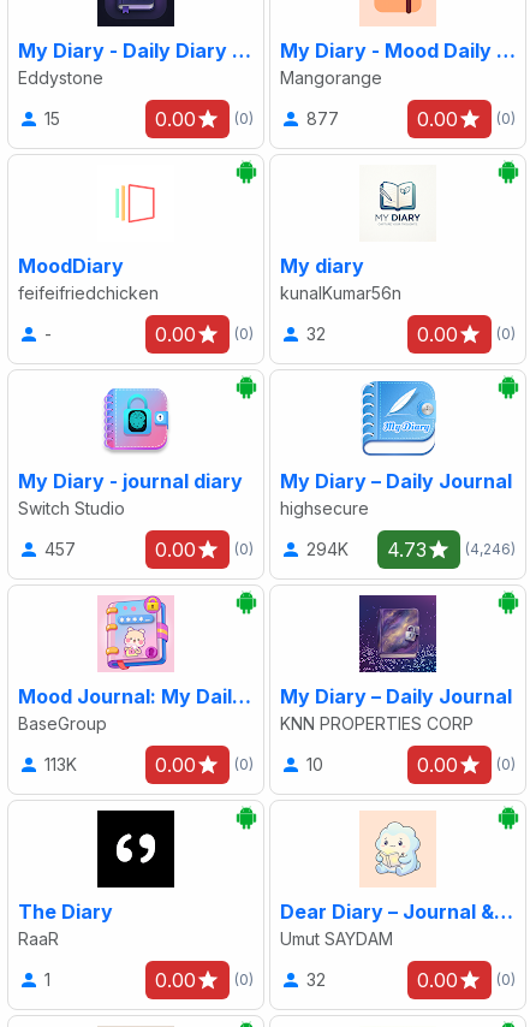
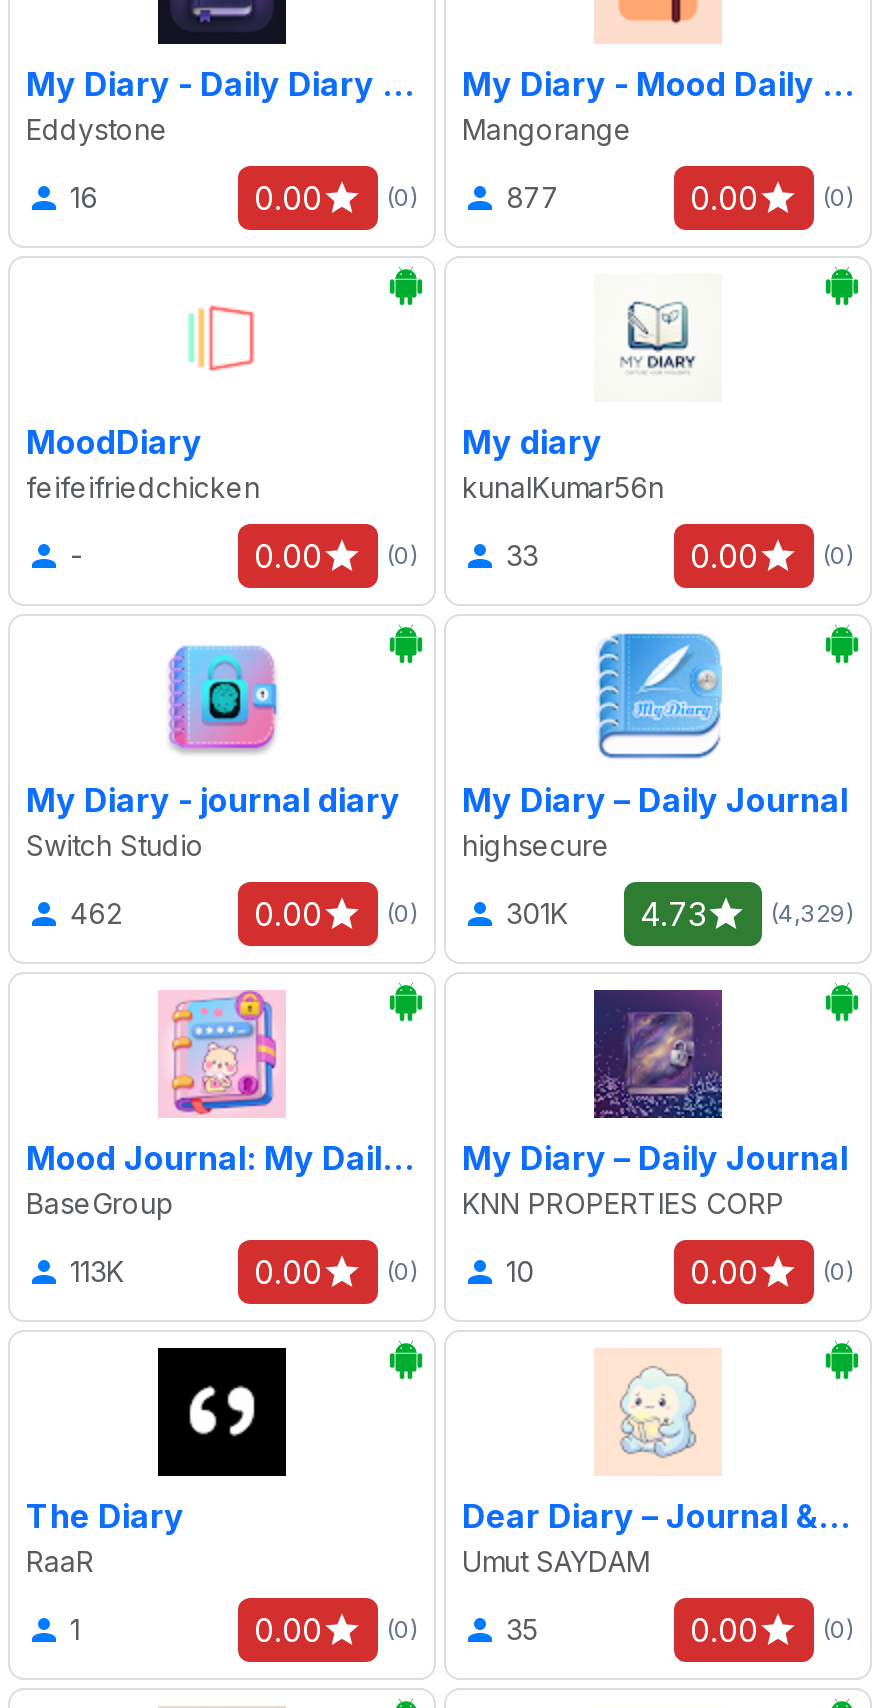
[44,109,60,129] 15 -> [70,181,98,215] 16
[306,324,326,345] 32 -> [506,539,538,573] 33
[44,539,76,560] 457 -> [70,897,122,931] 462
[306,539,349,560] 294K -> [506,897,568,931] 301K
[465,540,516,558] (4,246) -> [770,898,854,928] (4,329)
[306,970,326,990] 32 -> [506,1613,538,1647] 35

